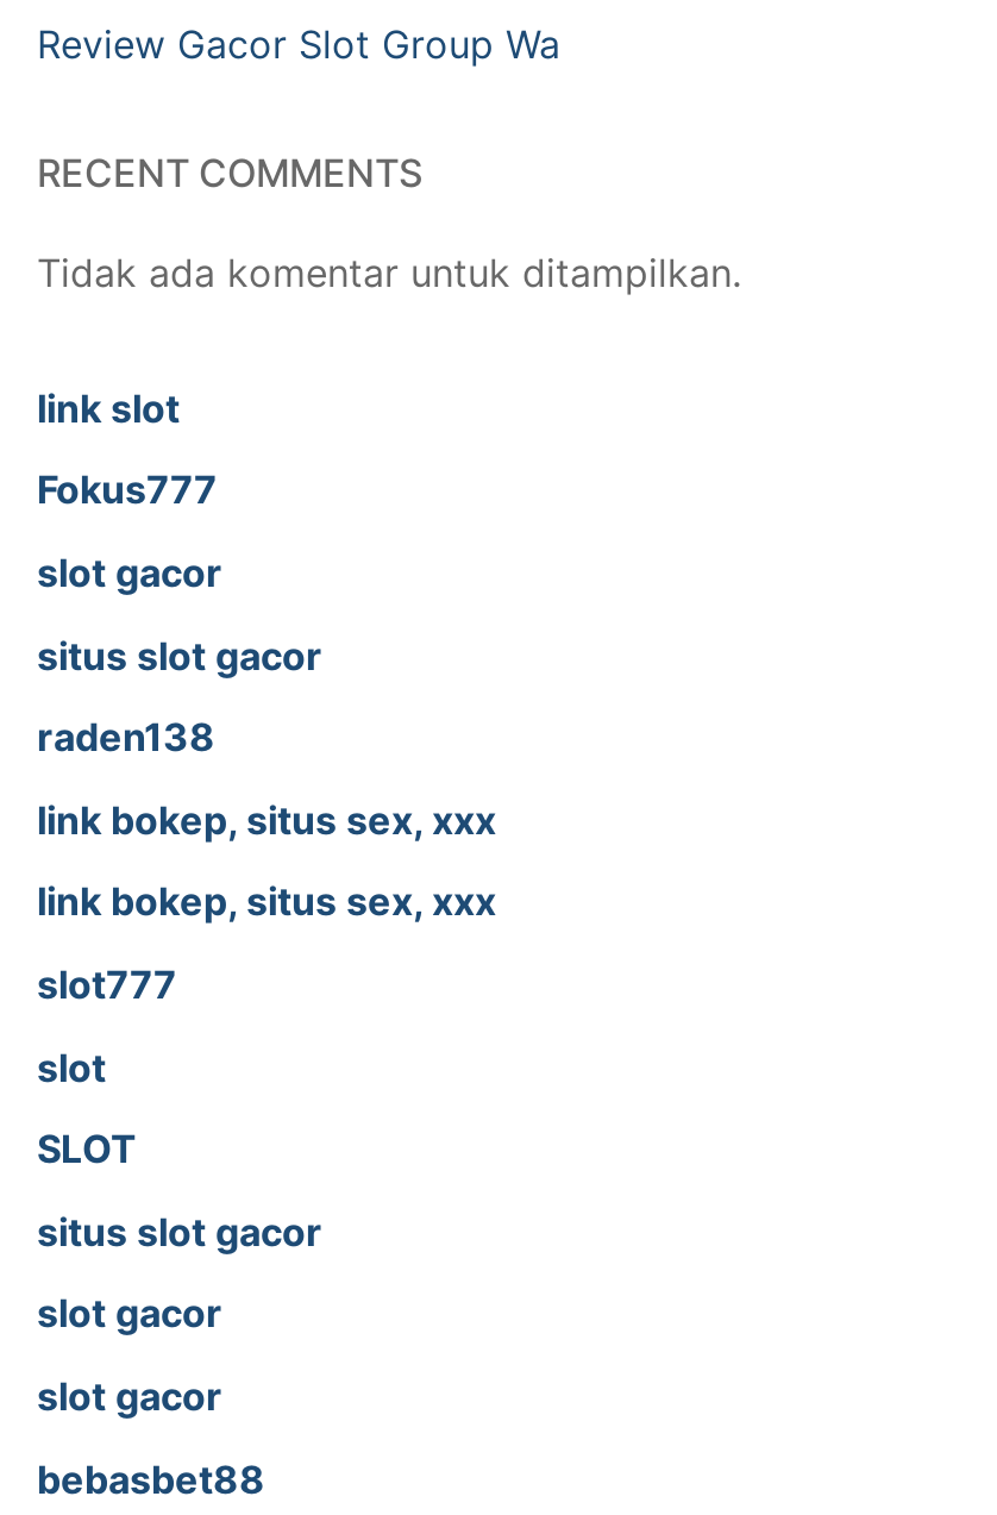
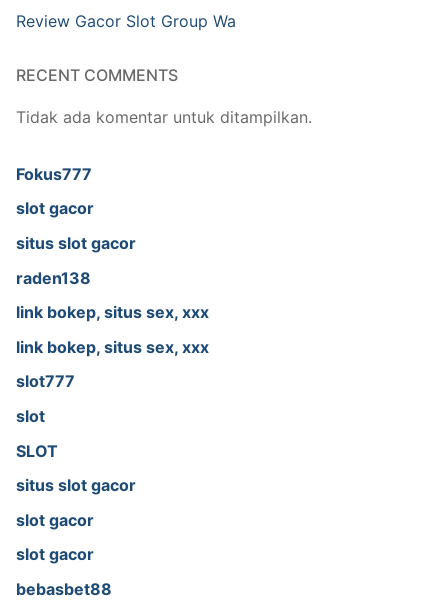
[37,384,180,432] link slot -> none

